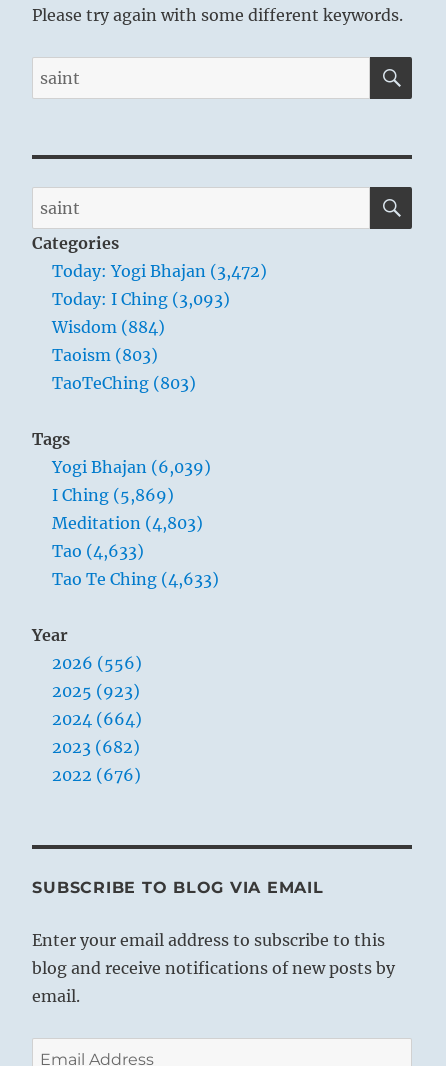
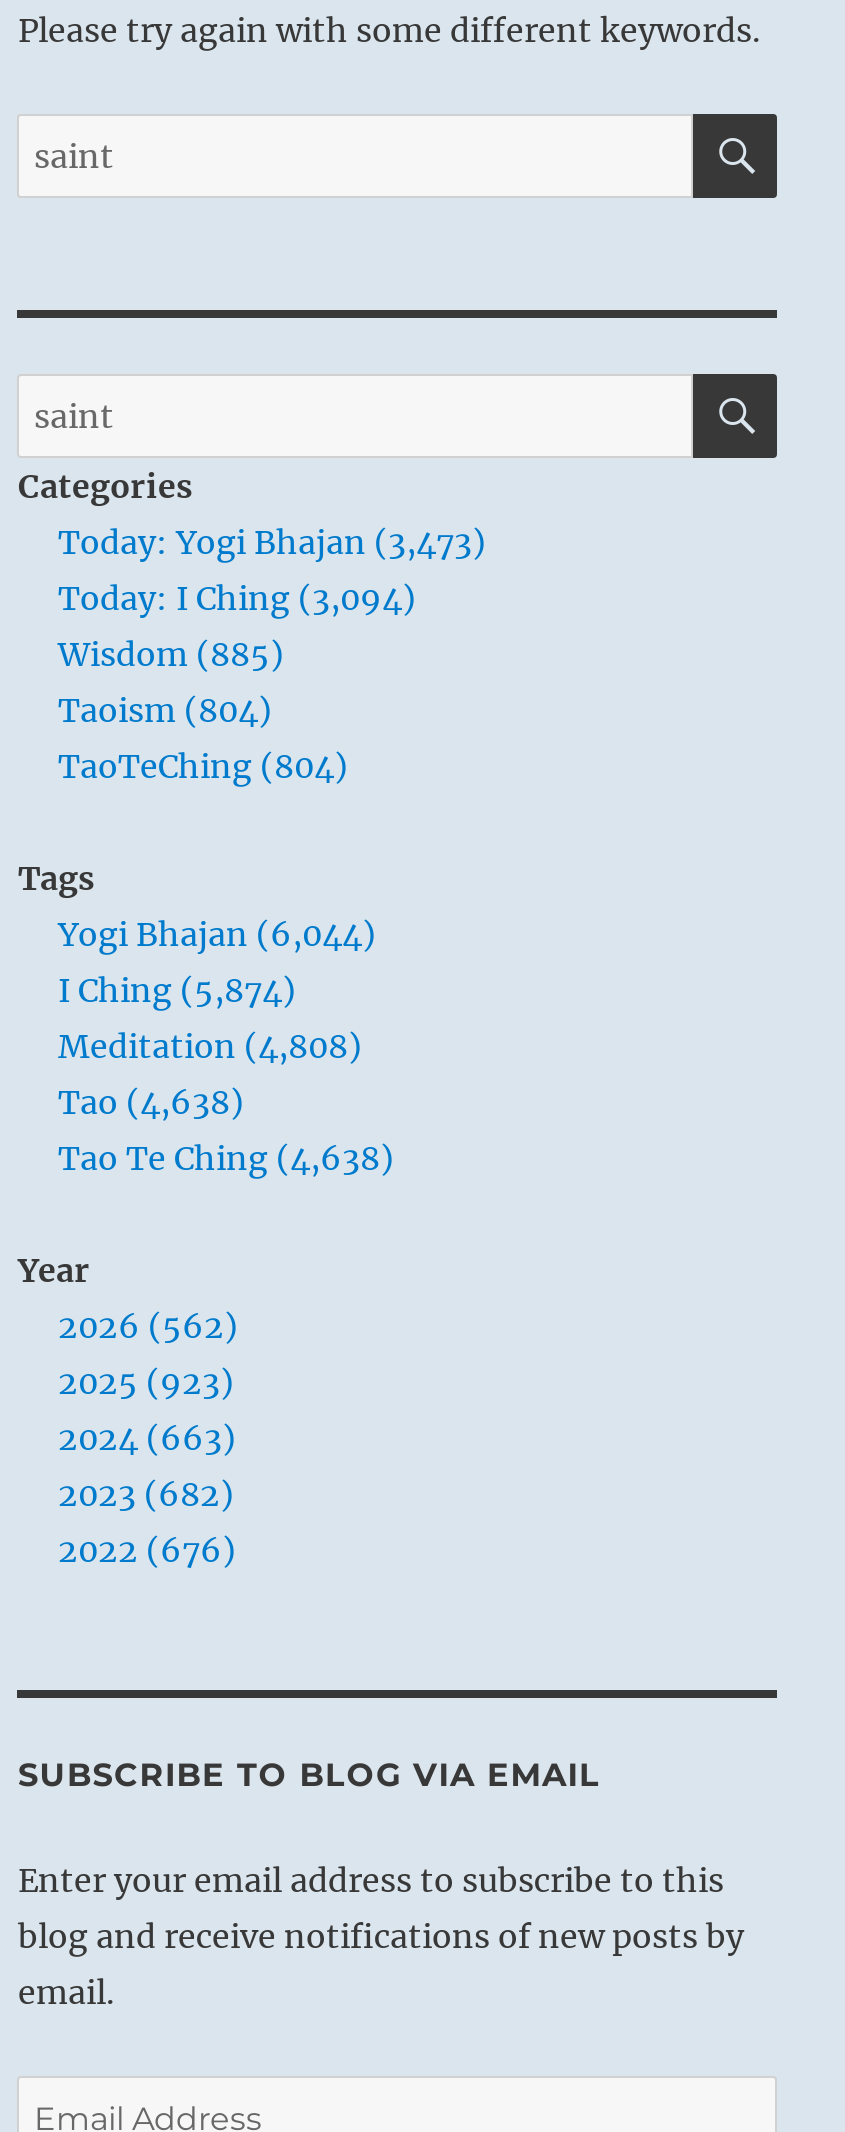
[52,261,267,281] Today: Yogi Bhajan (3,472) -> [58,523,486,563] Today: Yogi Bhajan (3,473)
[52,289,230,309] Today: I Ching (3,093) -> [58,579,416,619] Today: I Ching (3,094)
[52,317,165,337] Wisdom (884) -> [58,635,284,675] Wisdom (885)
[52,345,158,365] Taoism (803) -> [58,691,272,731] Taoism (804)
[52,373,196,393] TaoTeChing (803) -> [58,747,348,787] TaoTeChing (804)
[52,457,211,477] Yogi Bhajan (6,039) -> [58,915,376,955] Yogi Bhajan (6,044)
[52,485,174,505] I Ching (5,869) -> [58,971,296,1011] I Ching (5,874)
[52,513,203,533] Meditation (4,803) -> [58,1027,362,1067] Meditation (4,808)
[52,541,144,561] Tao (4,633) -> [58,1083,244,1123] Tao (4,638)
[52,569,219,589] Tao Te Ching (4,633) -> [58,1139,394,1179] Tao Te Ching (4,638)
[52,653,142,673] 2026 (556) -> [58,1307,238,1347] 2026 (562)
[52,709,142,729] 2024 (664) -> [58,1419,236,1459] 2024 (663)

